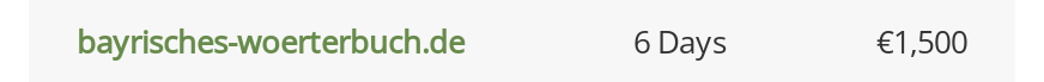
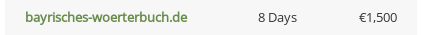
[633,21,727,63] 6 Days -> [257,8,296,26] 8 Days

